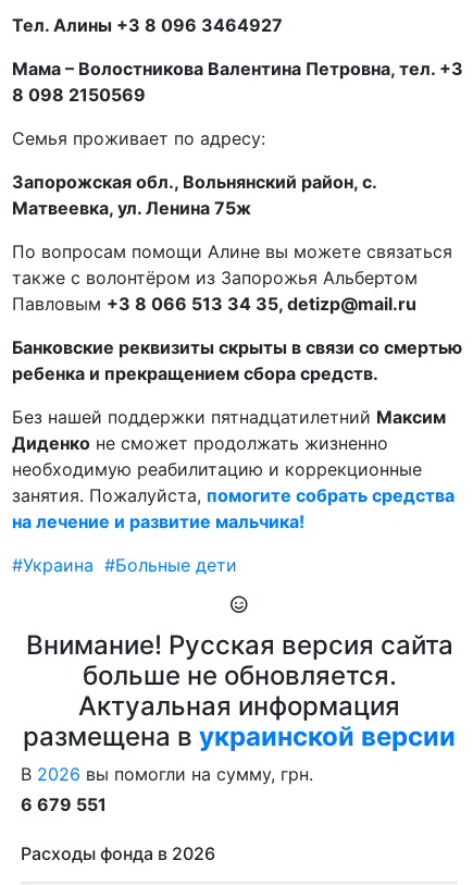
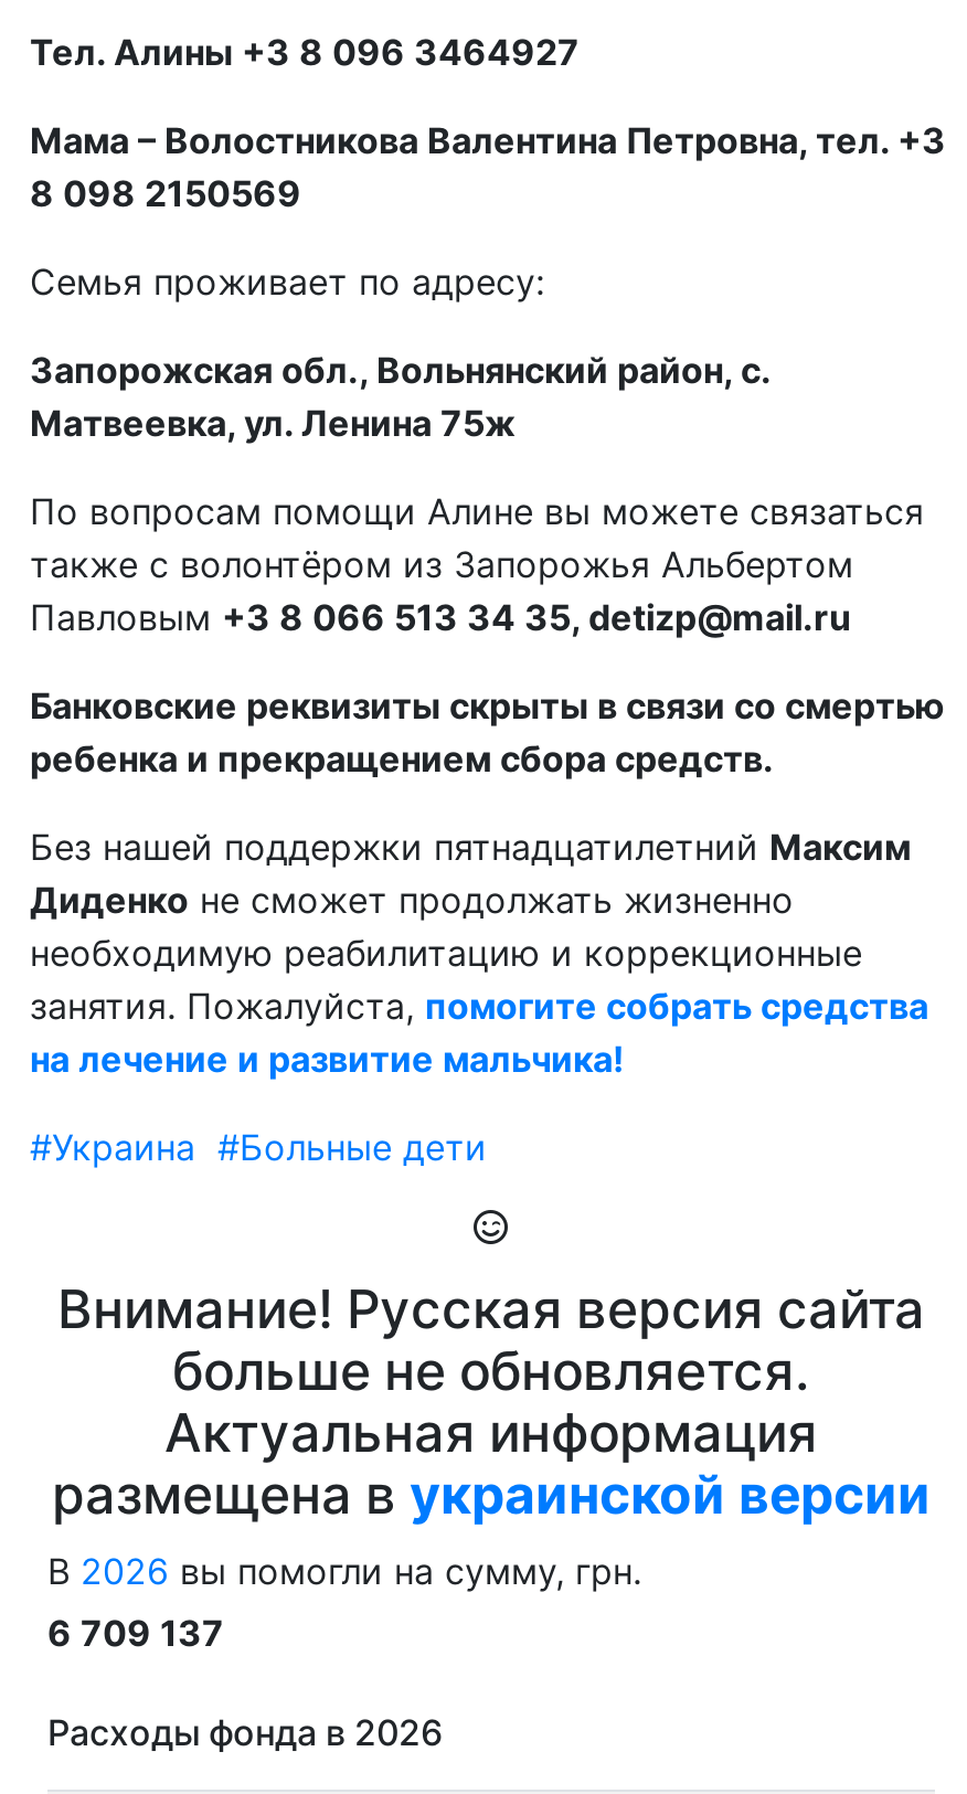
[21,794,107,815] 6 679 551 -> [47,1611,224,1655] 6 709 137

